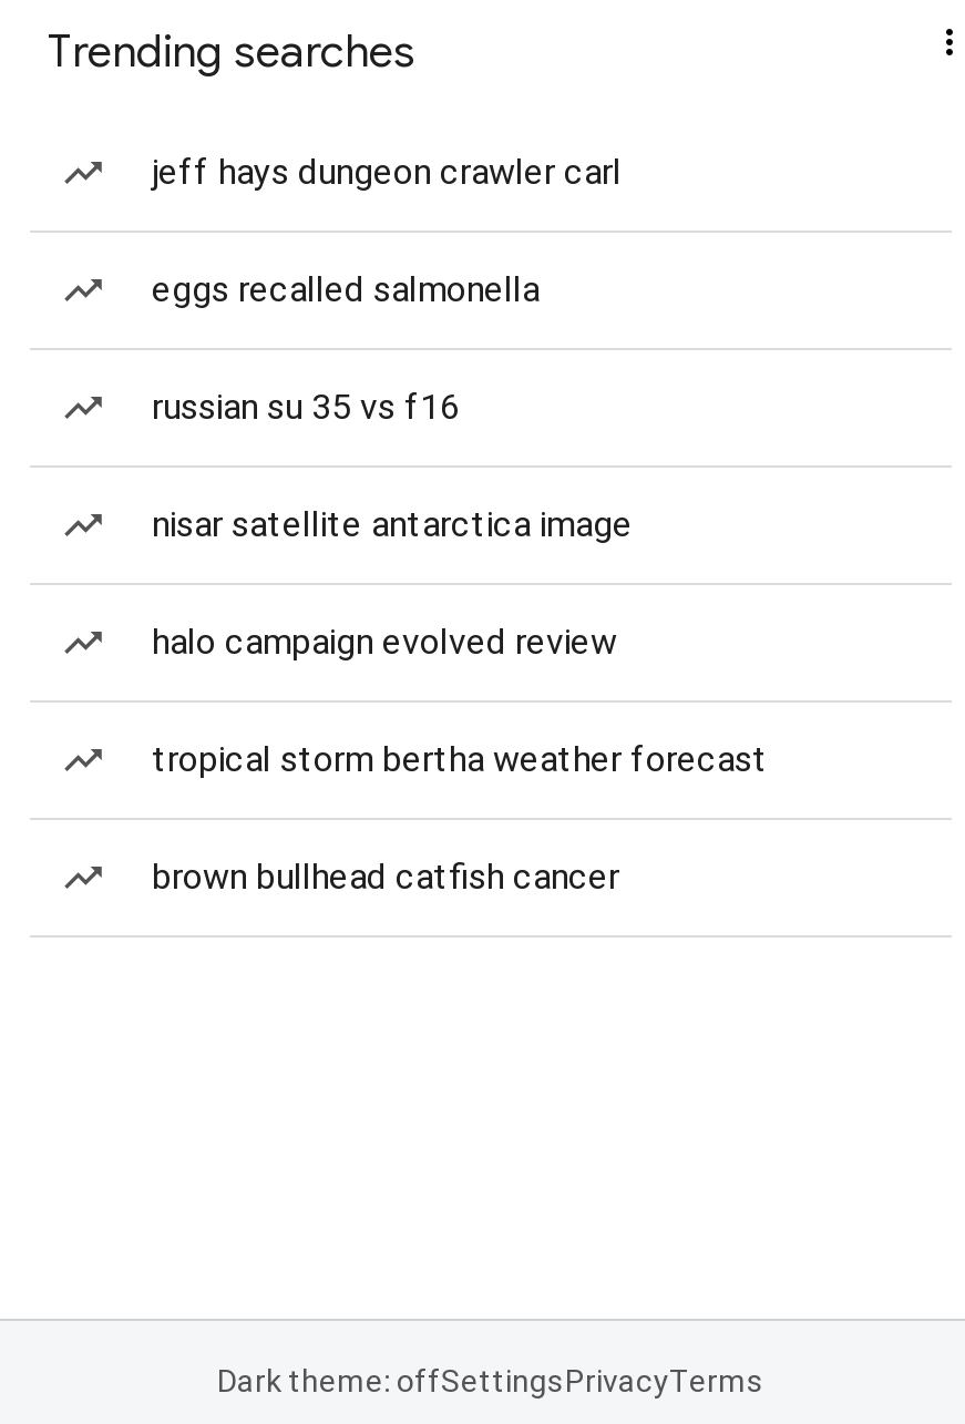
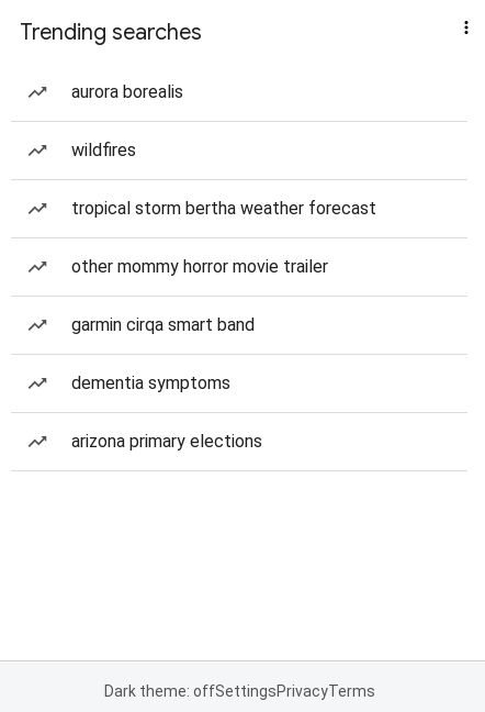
[152,151,633,663] jeff hays dungeon crawler carl | eggs recalled salmonella | russian su 35 vs f16 | nisar satellite antarctica image | halo campaign evolved review -> [71,81,183,160] aurora borealis | wildfires
moved [152,738,768,780] -> [71,198,376,219]: tropical storm bertha weather forecast
[152,856,619,898] brown bullhead catfish cancer -> [71,256,328,452] other mommy horror movie trailer | garmin cirqa smart band | dementia symptoms | arizona primary elections

